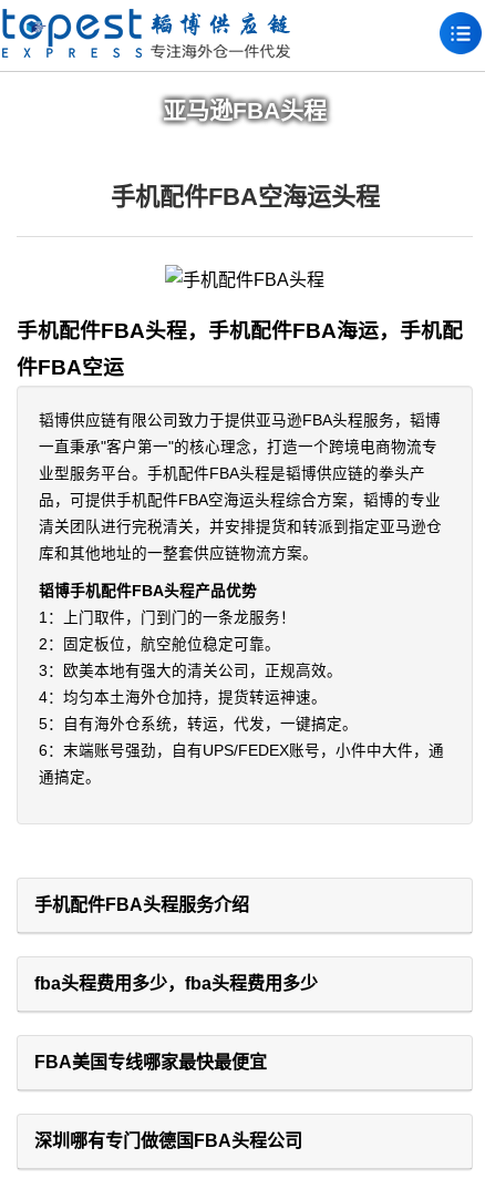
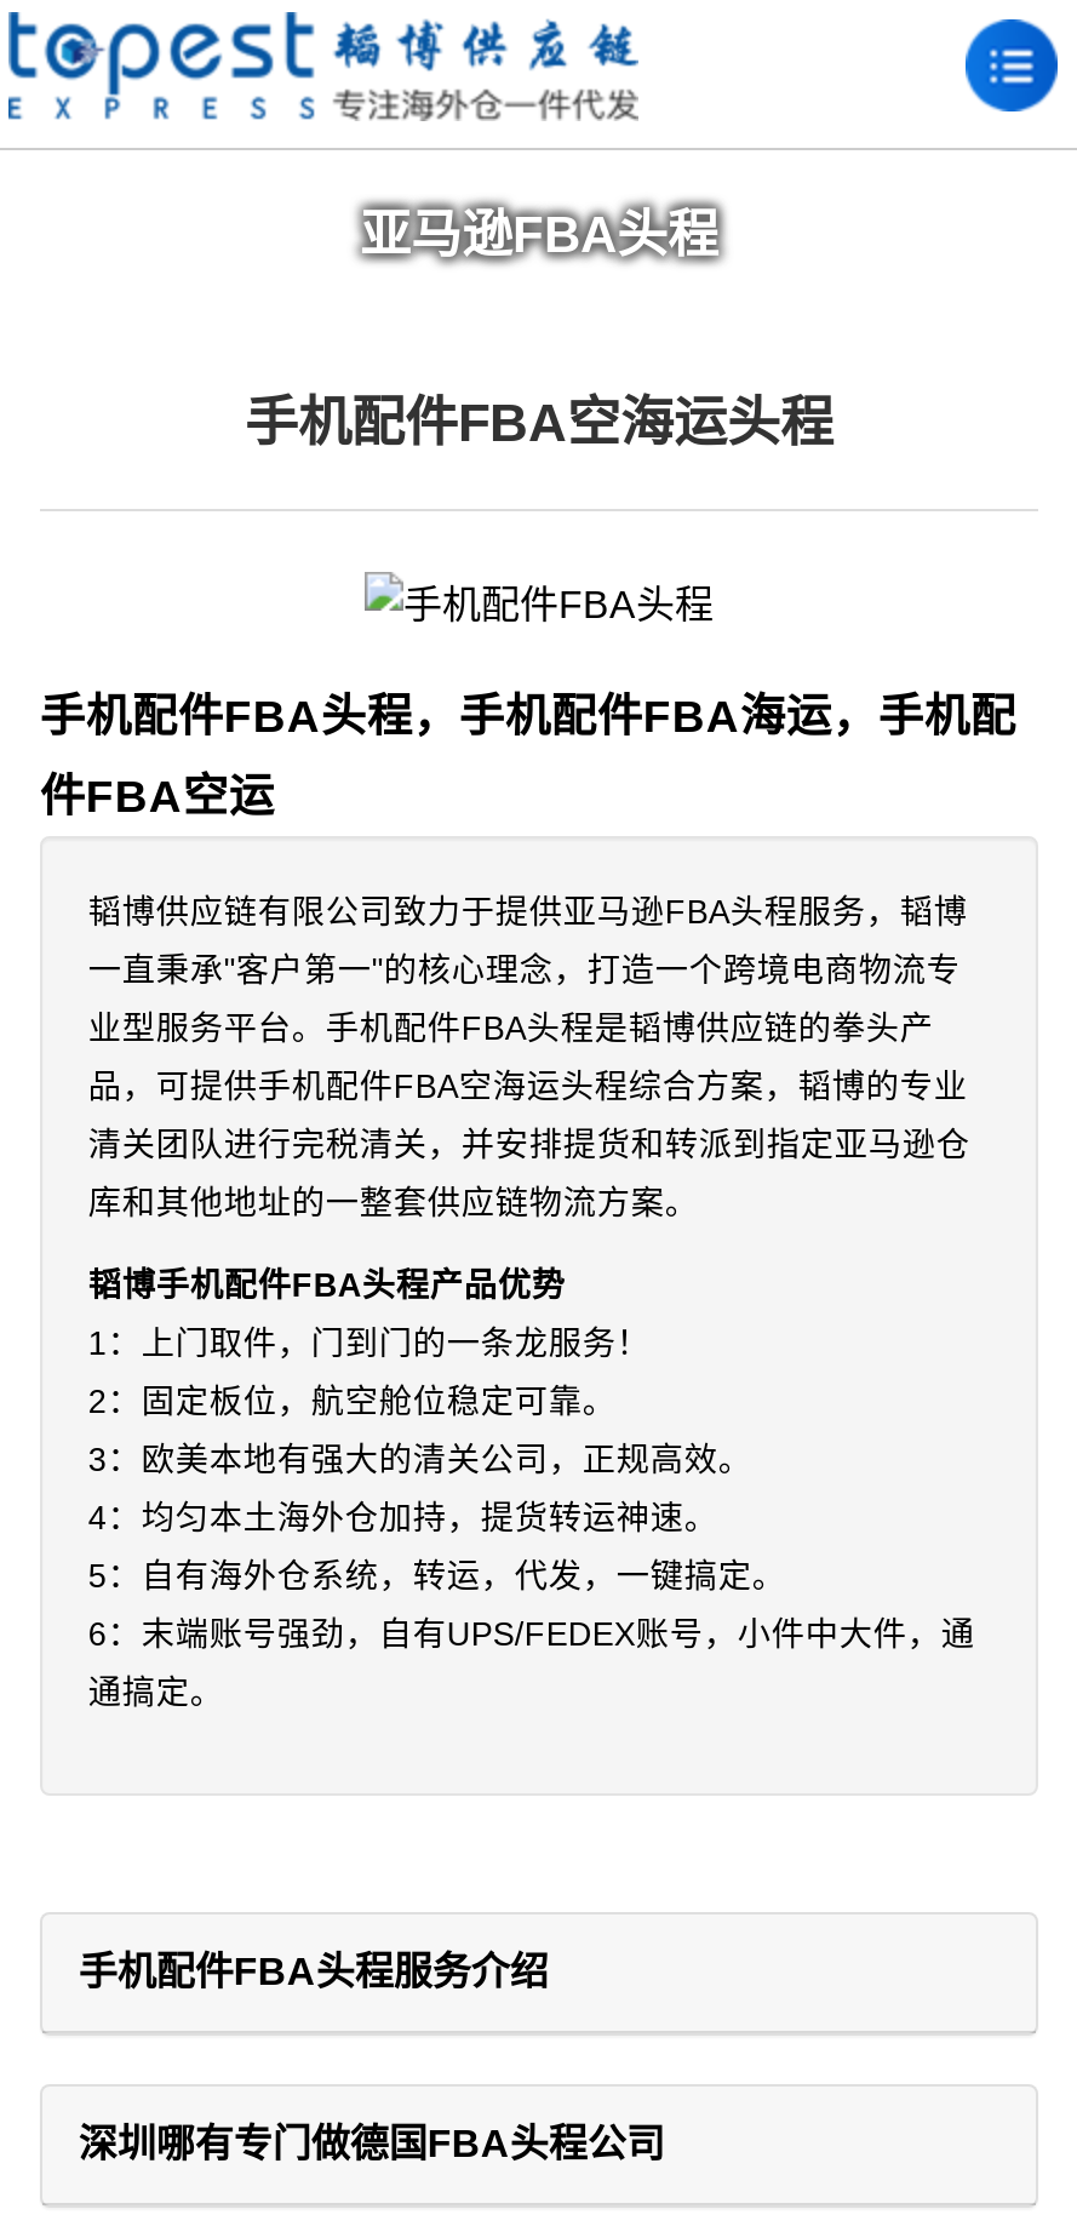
[34,974,318,993] fba头程费用多少，fba头程费用多少 -> none
[34,1053,267,1072] FBA美国专线哪家最快最便宜 -> none

